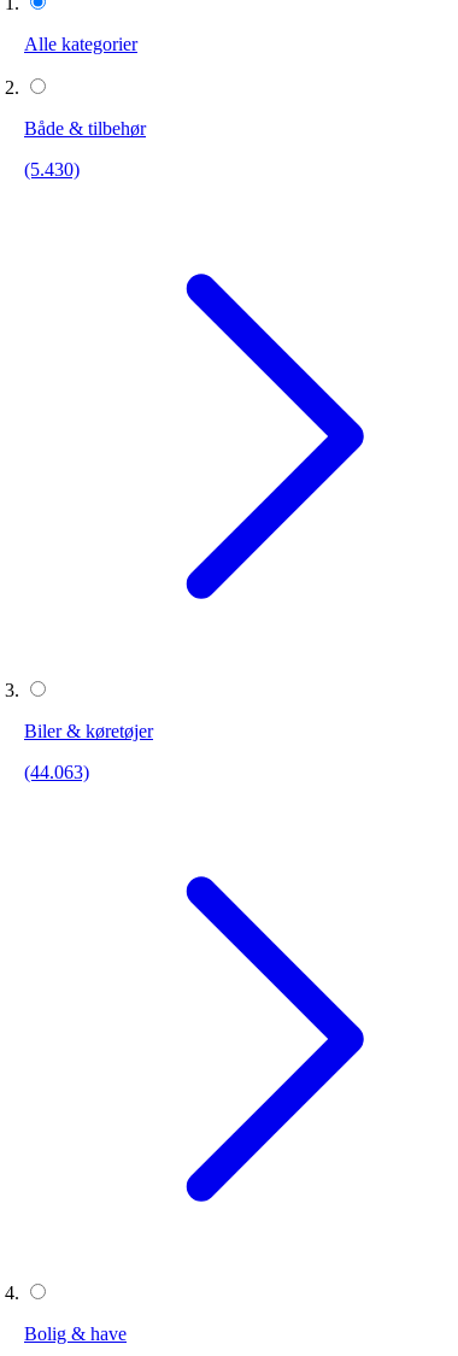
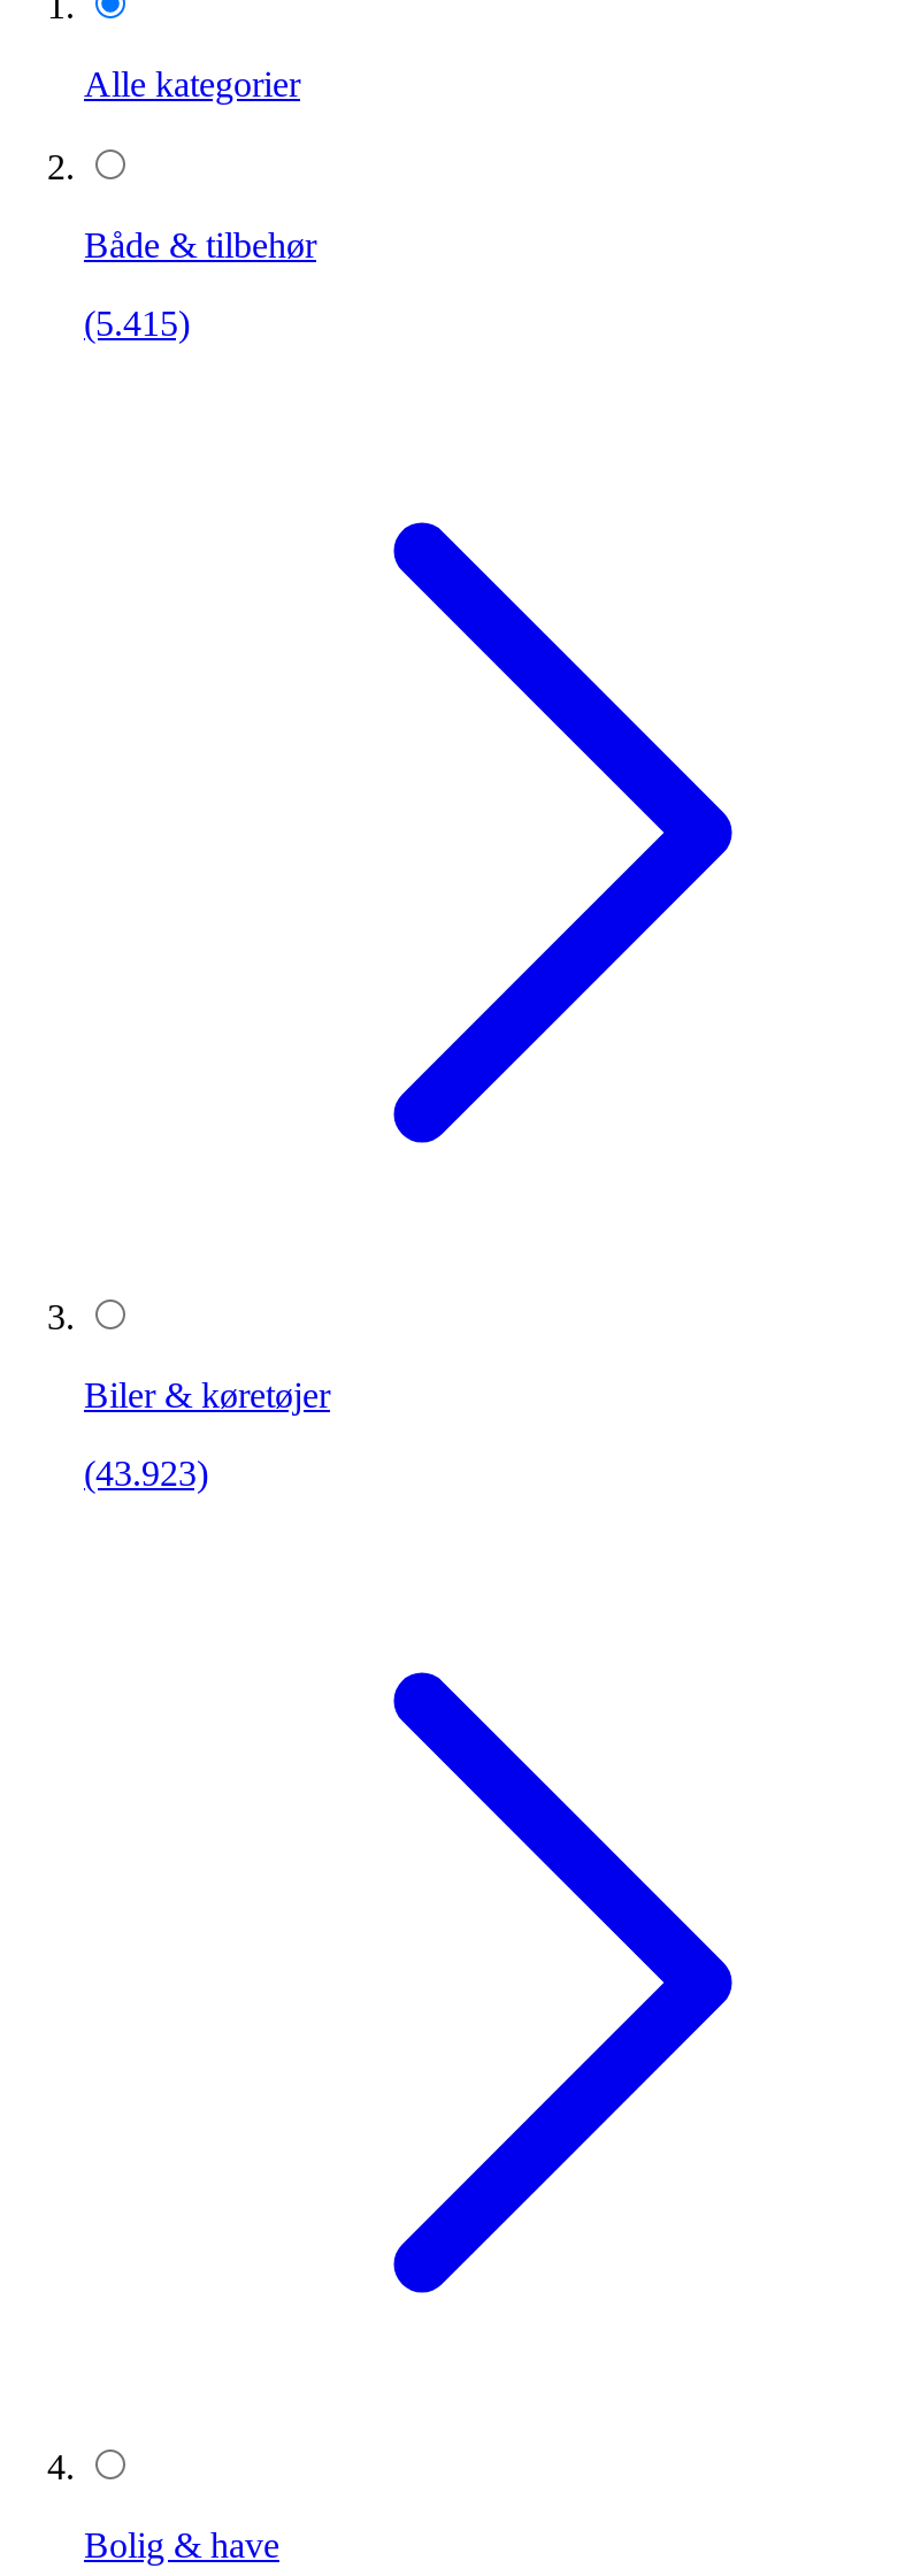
[24,159,80,179] (5.430) -> [84,303,190,342] (5.415)
[24,761,89,782] (44.063) -> [84,1453,208,1492] (43.923)

